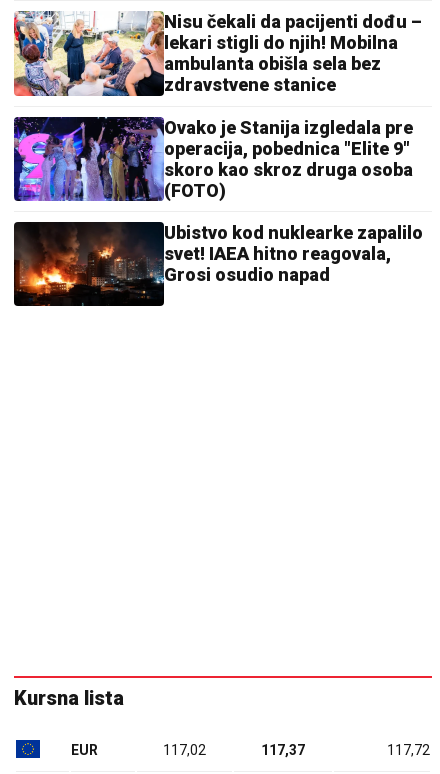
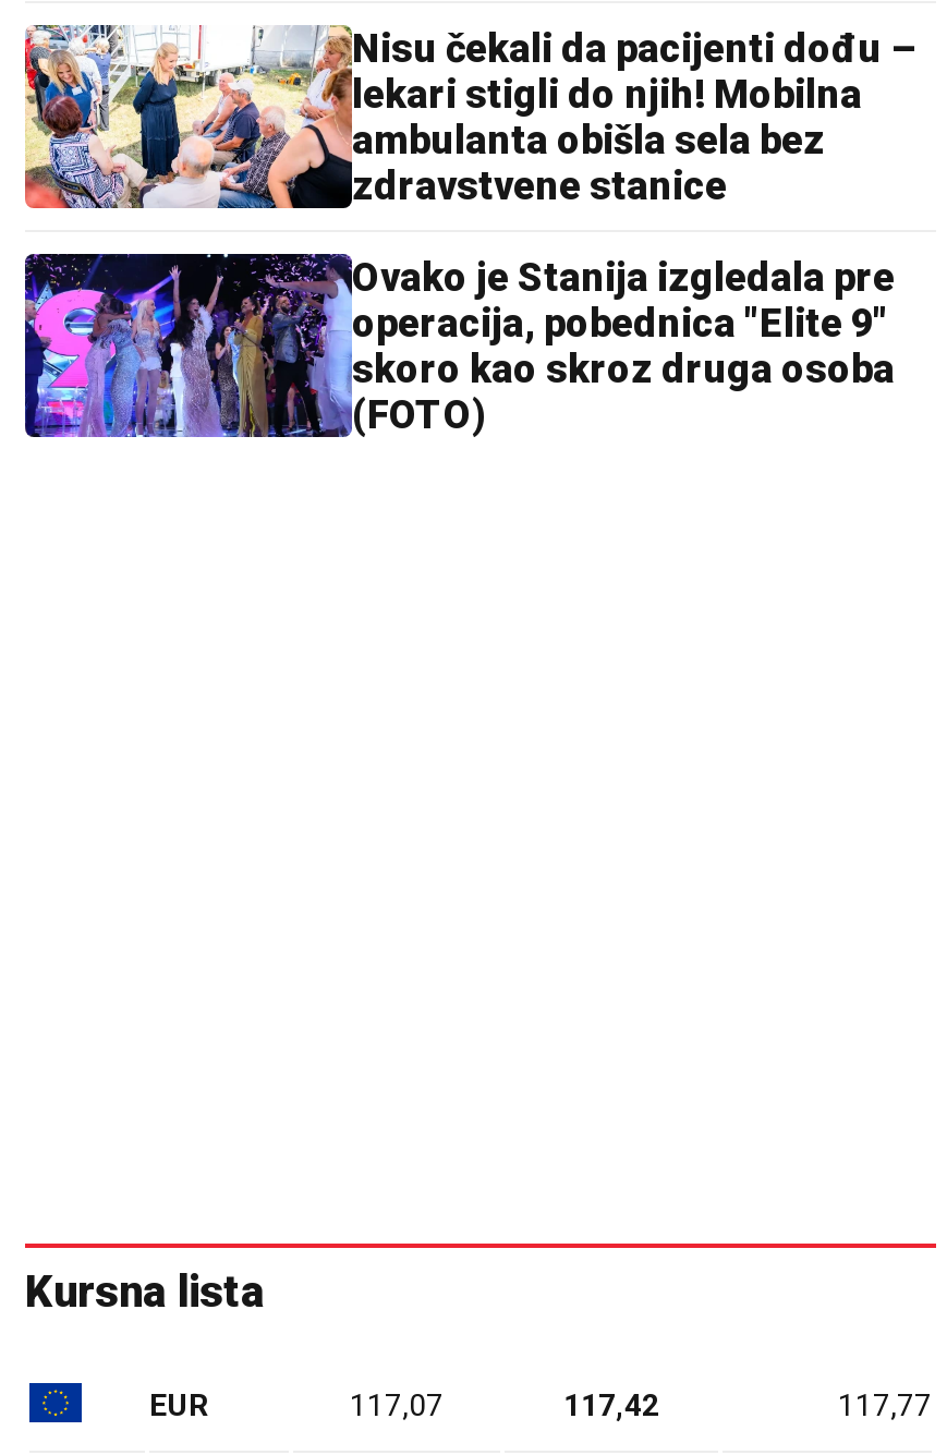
[13,221,423,307] [image] | Ubistvo kod nuklearke zapalilo | svet! IAEA hitno reagovala, | Grosi osudio napad -> none
[163,742,206,758] 117,02 -> [350,1389,444,1423] 117,07
[261,742,305,758] 117,37 -> [563,1389,659,1423] 117,42
[387,742,430,758] 117,72 -> [838,1389,932,1423] 117,77

